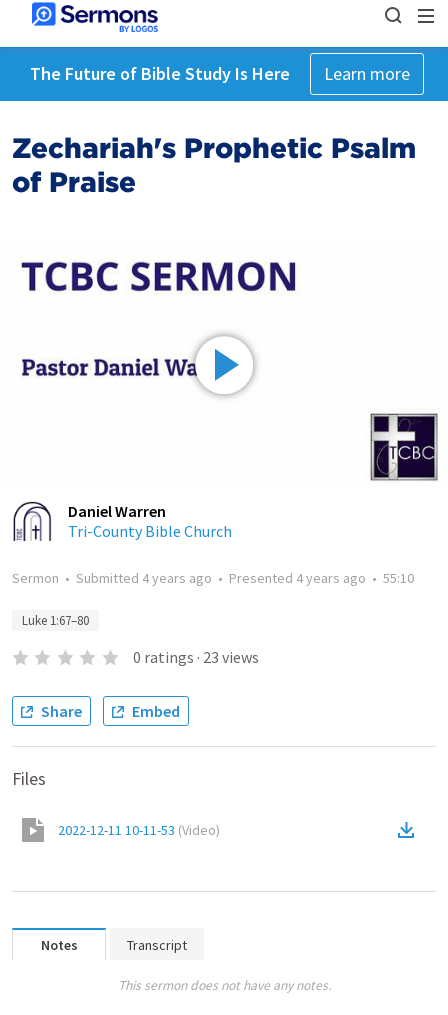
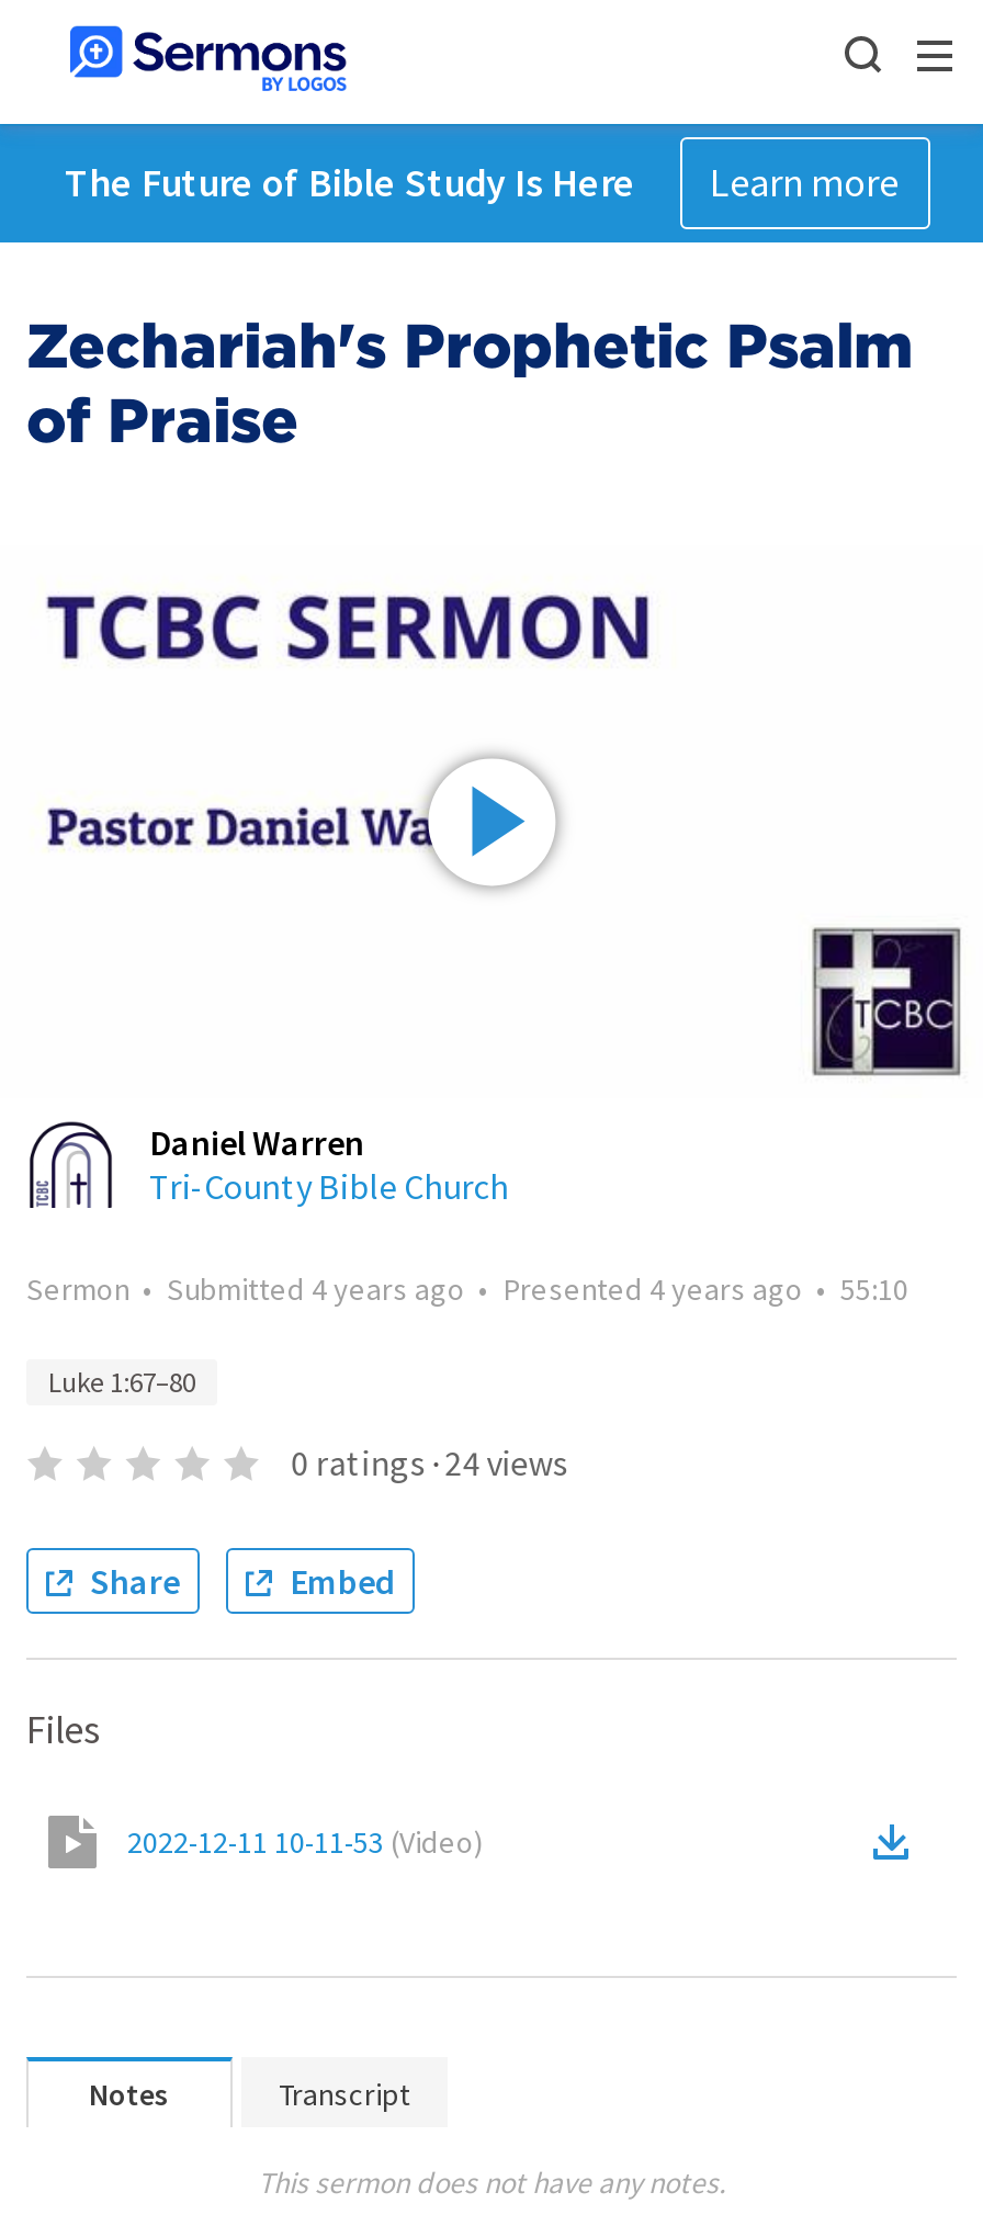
[133,647,259,667] 0 ratings · 23 views -> [291,1440,568,1484] 0 ratings · 24 views

